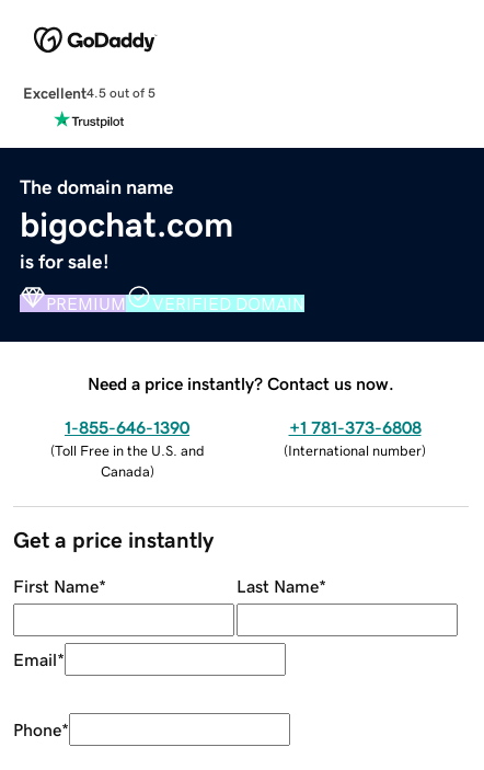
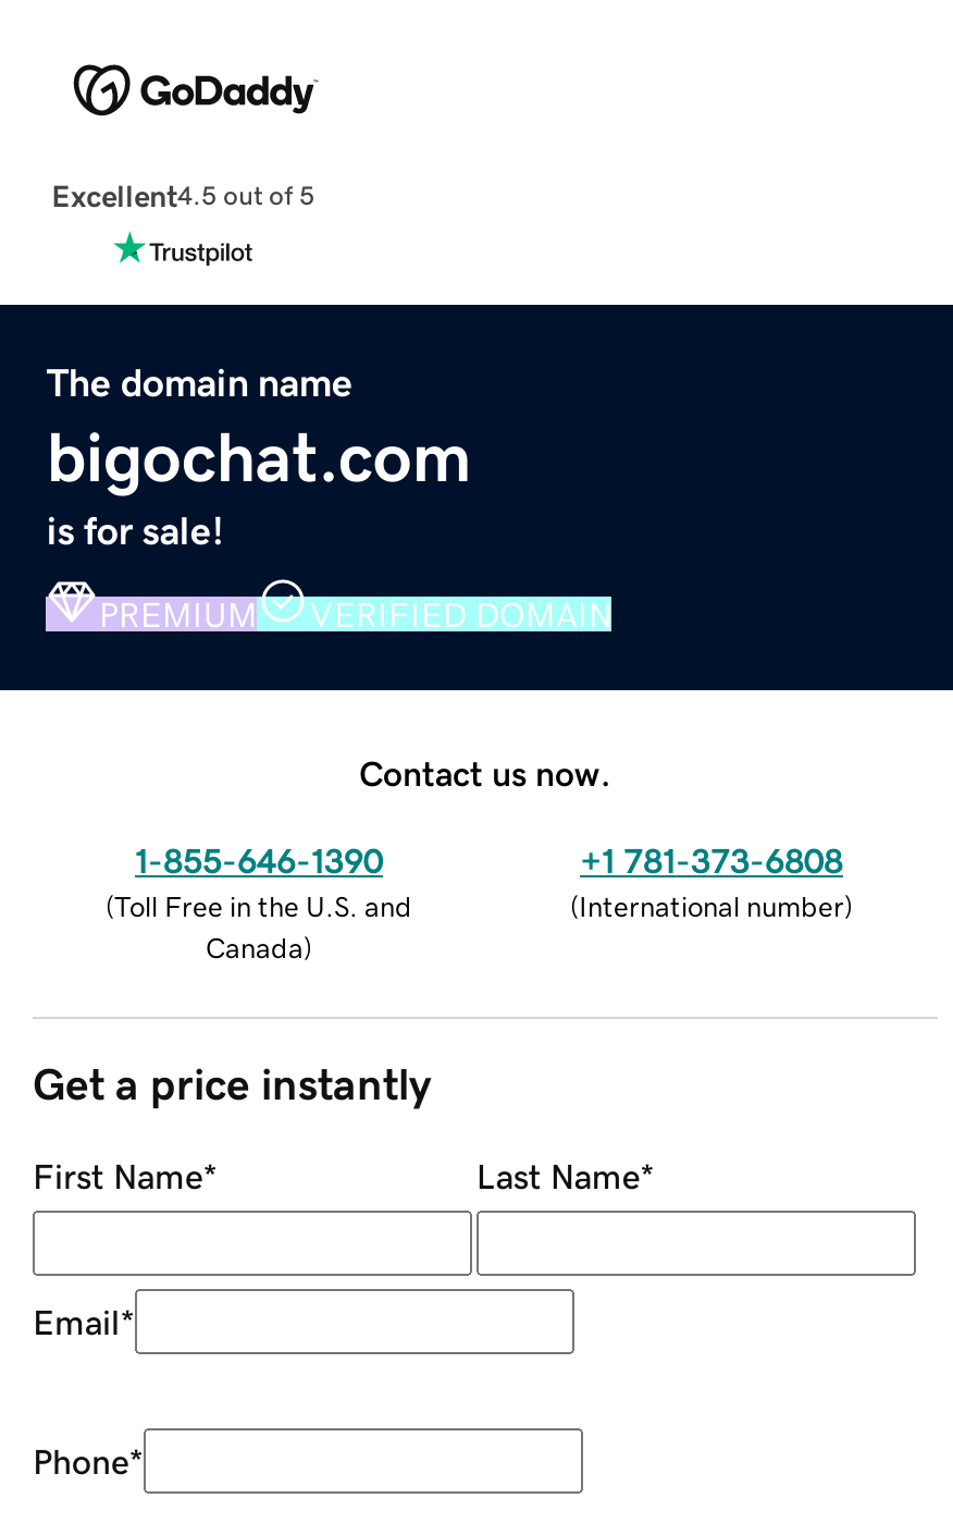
[88,374,394,392] Need a price instantly? Contact us now. -> [359,755,611,789] Contact us now.

